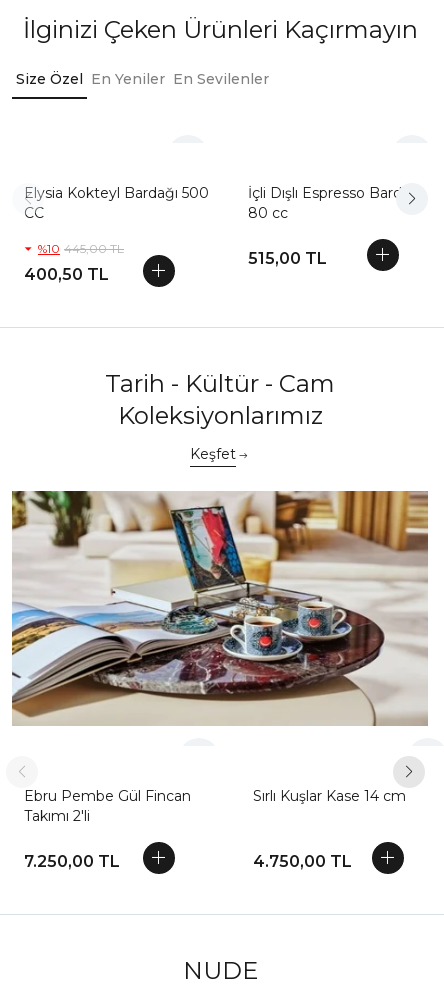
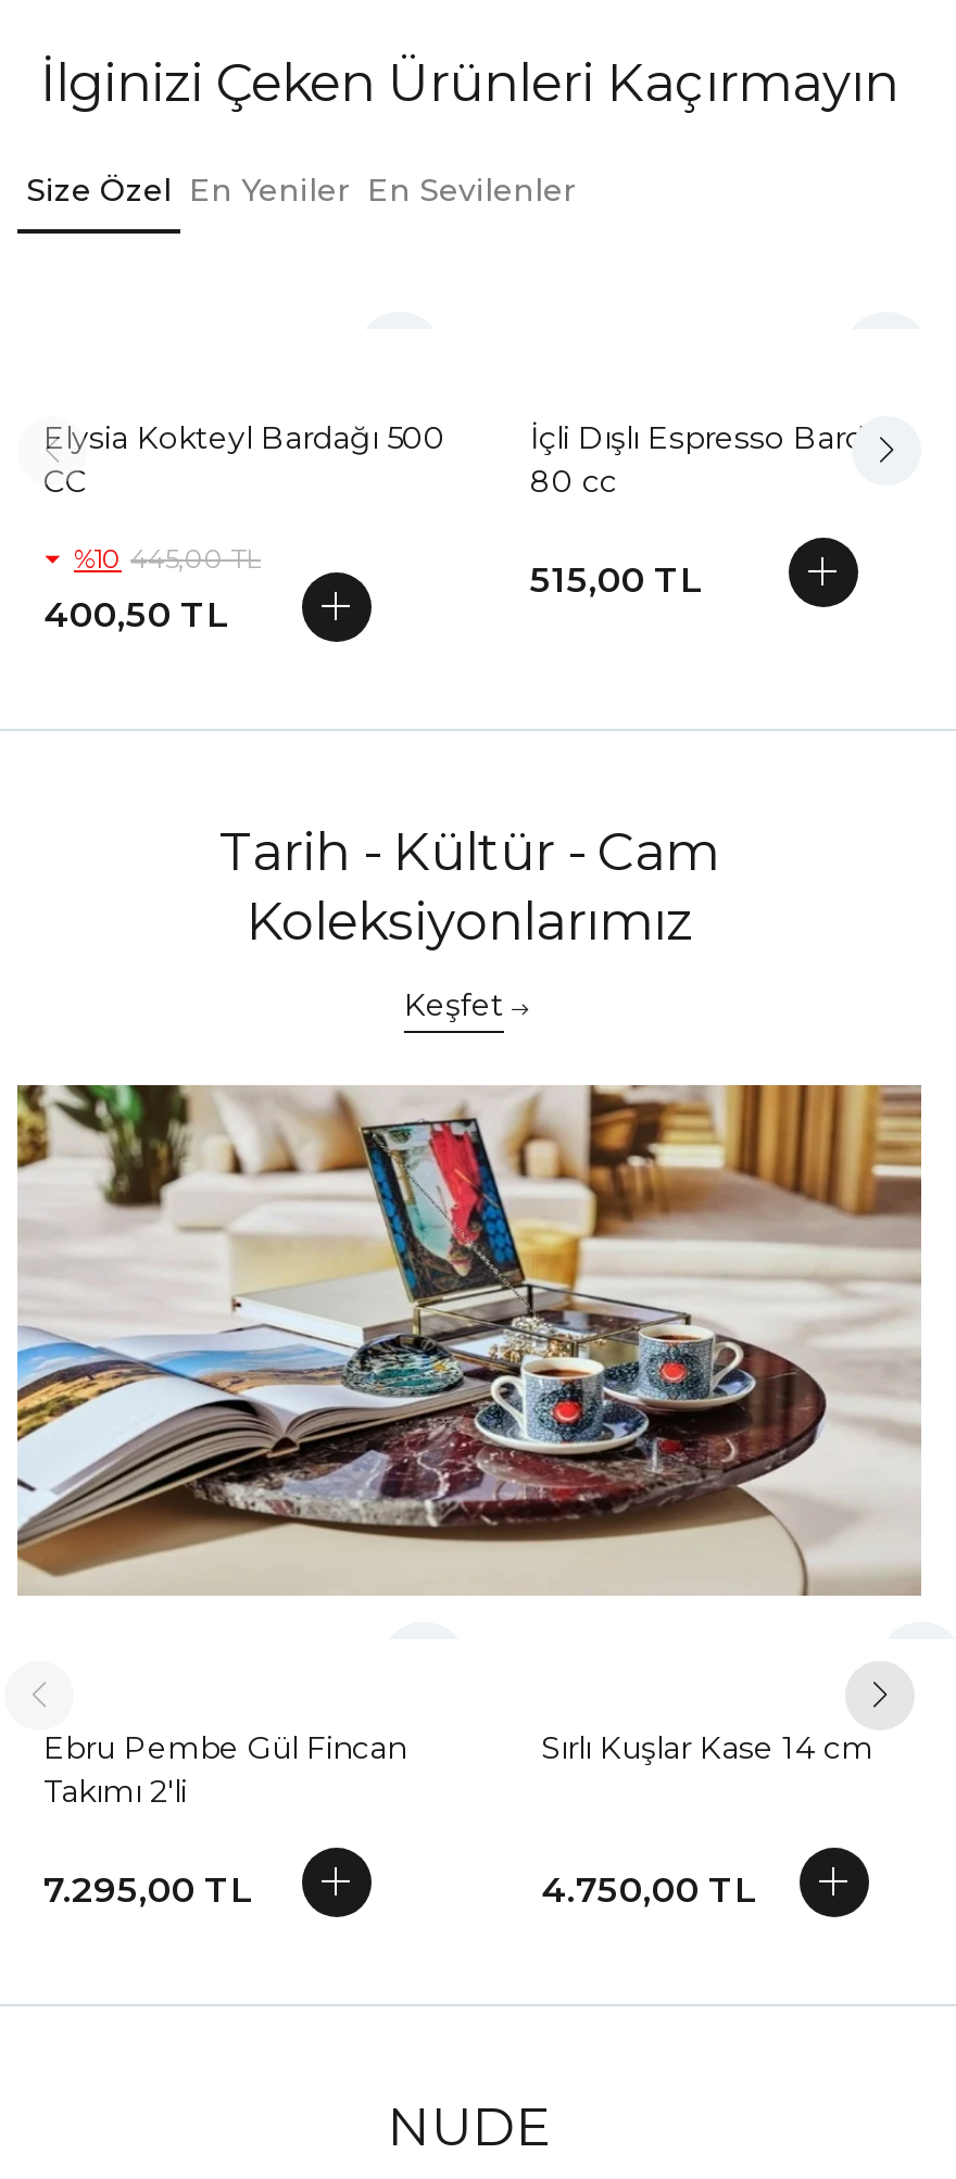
[24,852,120,871] 7.250,00 TL -> [43,1869,252,1911] 7.295,00 TL

